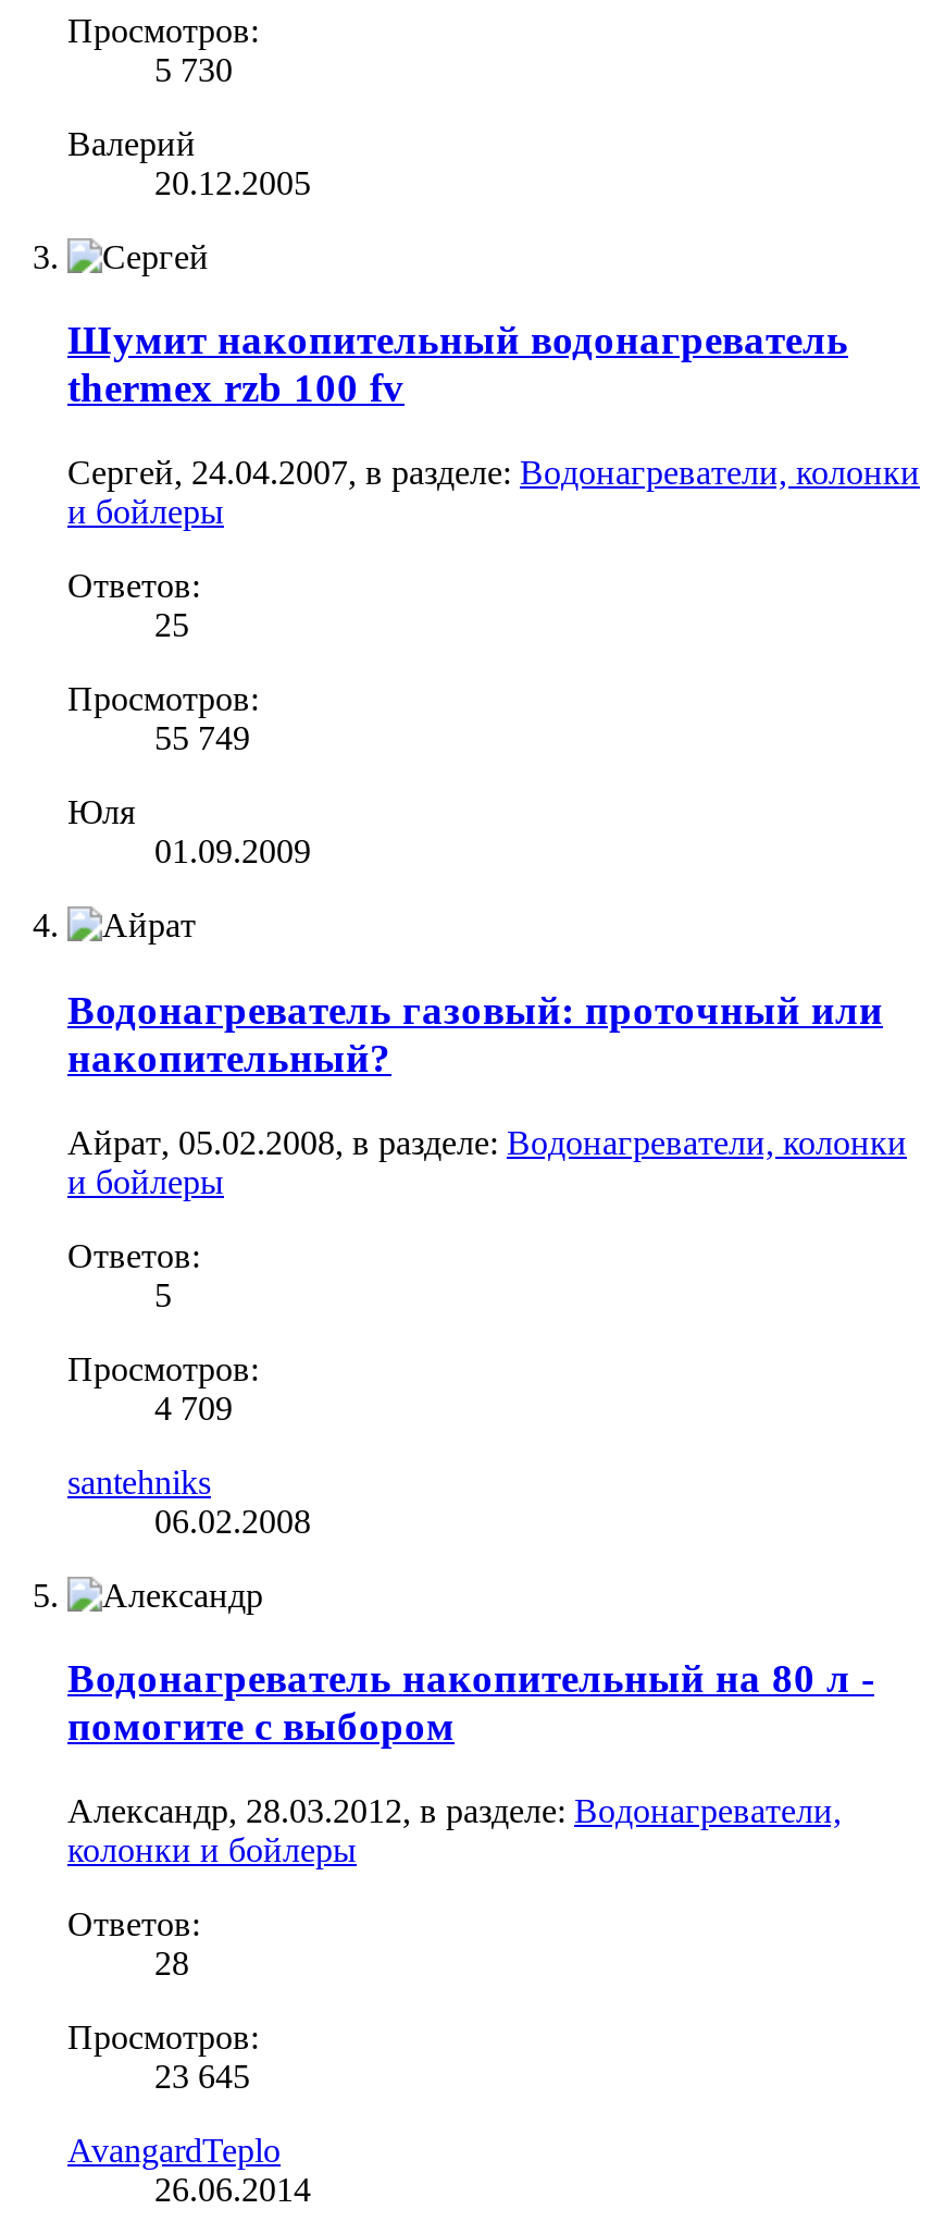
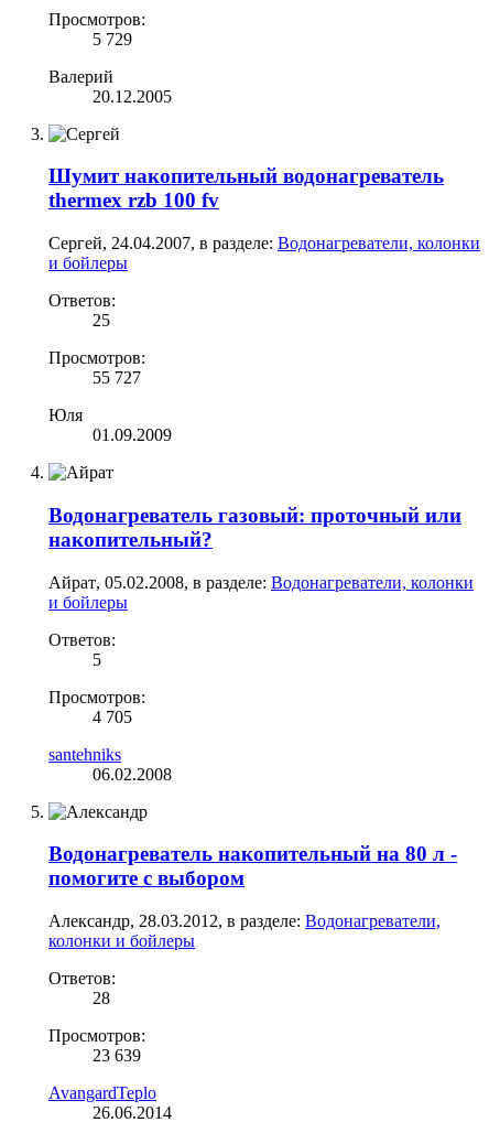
[154,50,233,87] 5 730 -> [93,29,132,48] 5 729
[154,719,250,756] 55 749 -> [93,368,141,387] 55 727
[154,1388,233,1425] 4 709 -> [93,707,132,726] 4 705
[154,2058,250,2095] 23 645 -> [93,1046,141,1065] 23 639

